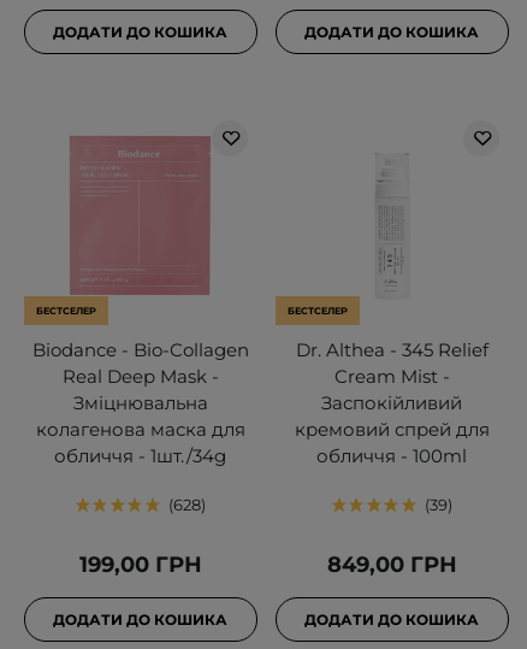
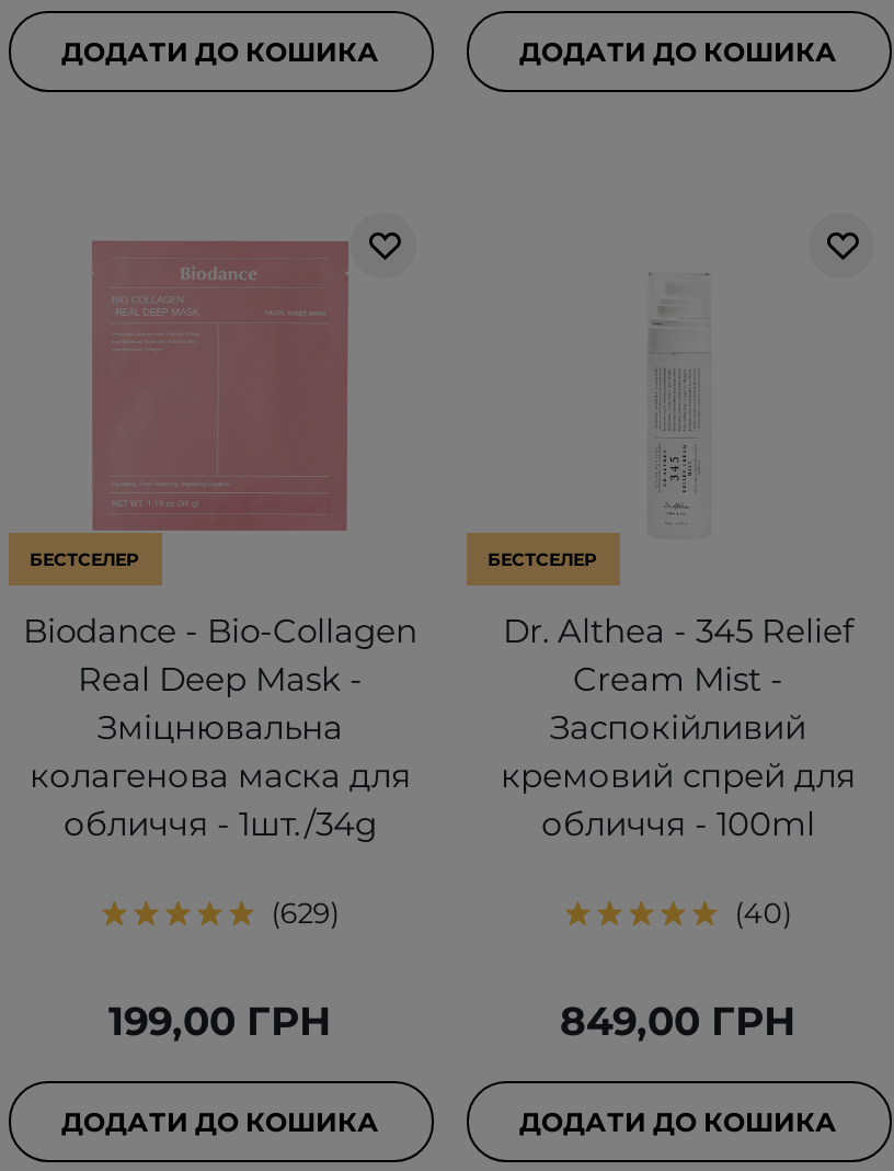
[173,495,201,515] 628 -> [280,896,330,931] 629
[429,495,447,515] 39 -> [743,896,783,931] 40

